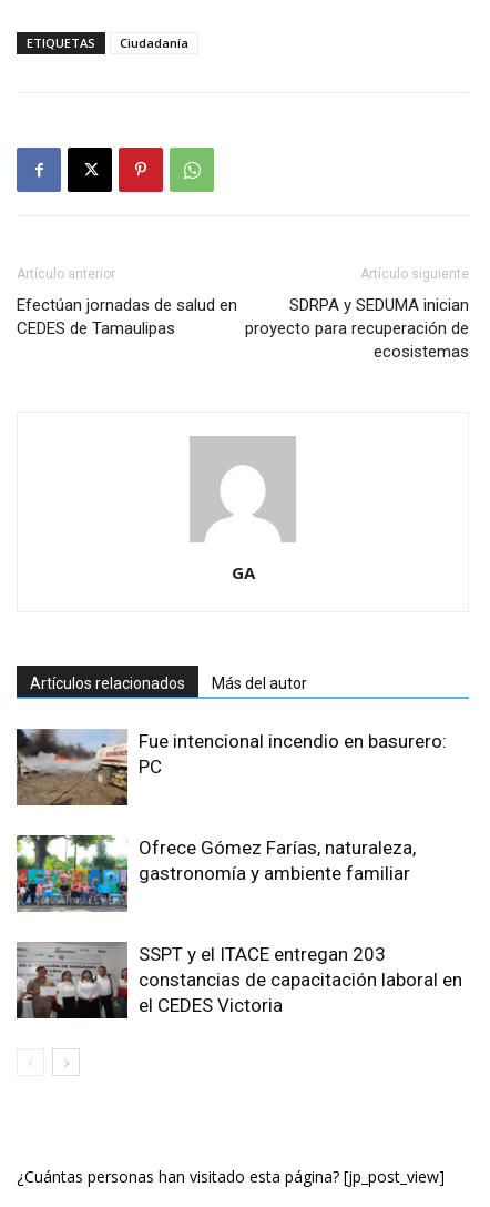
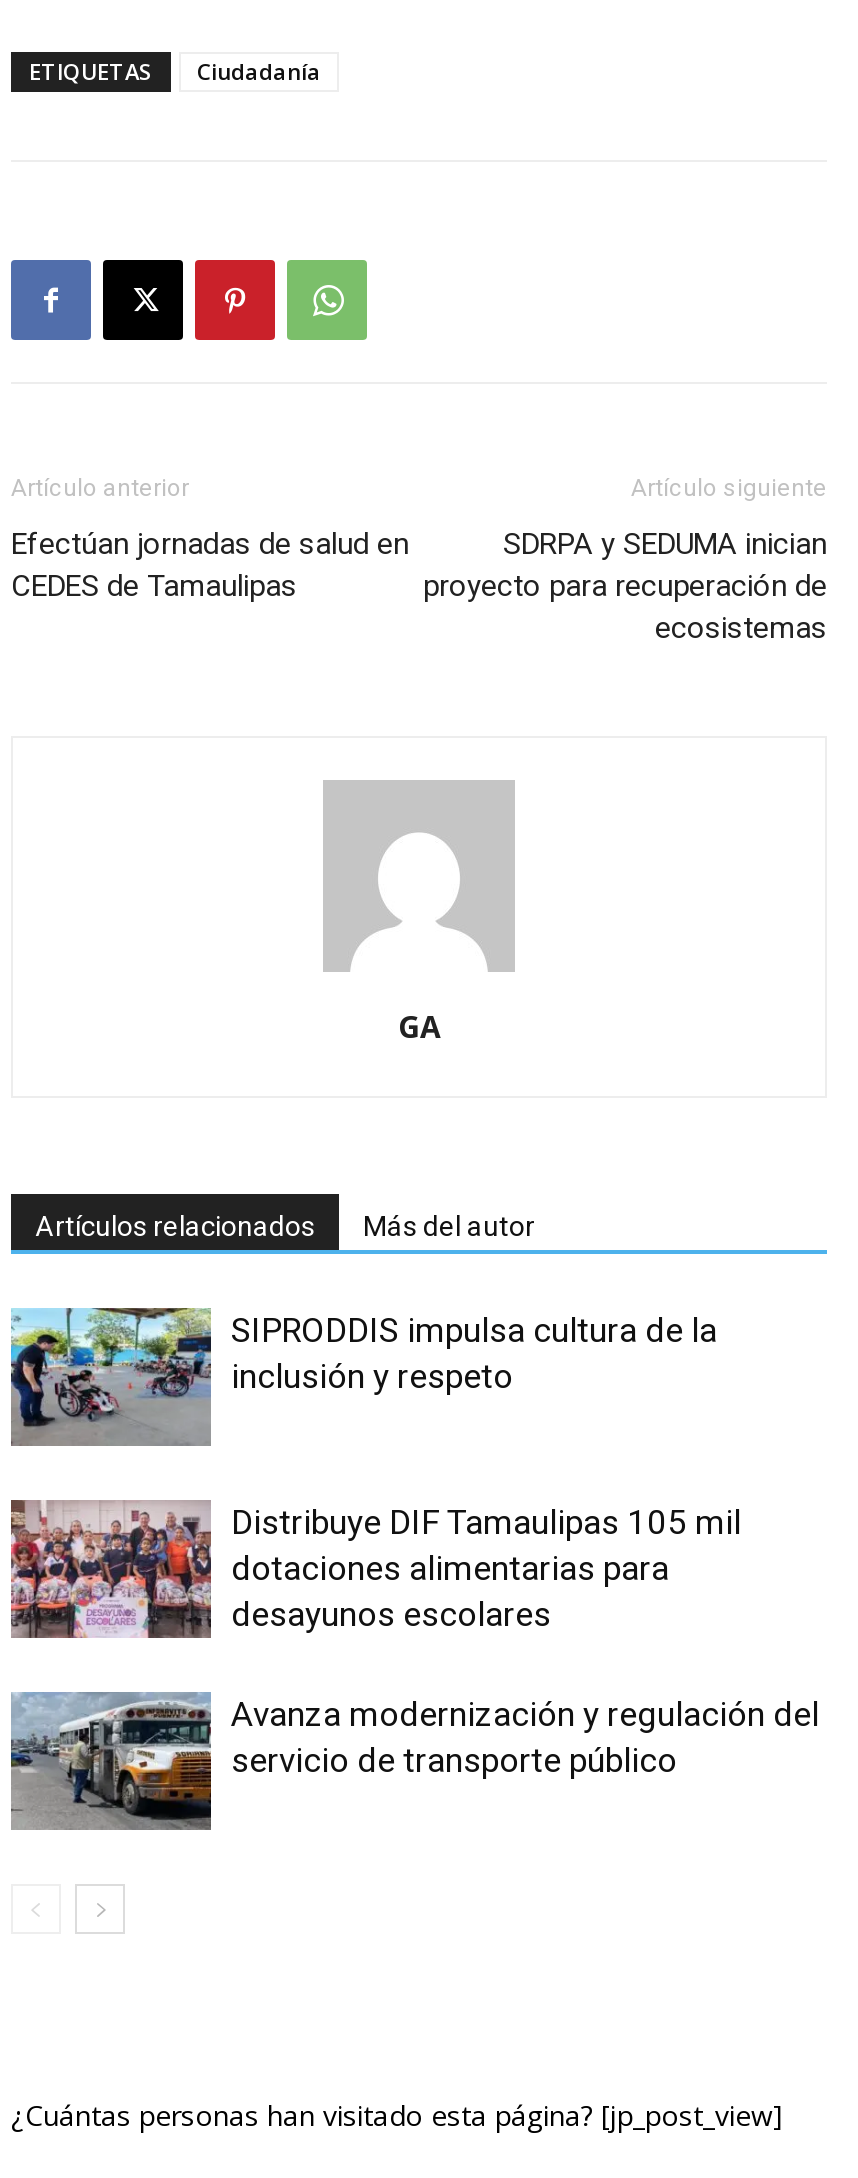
[16,728,447,805] [image] | Fue intencional incendio en basurero: | PC -> [9,1305,717,1445] [image] | SIPRODDIS impulsa cultura de la | inclusión y respeto
[16,834,416,912] [image] | Ofrece Gómez Farías, naturaleza, | gastronomía y ambiente familiar -> [9,1499,741,1637] [image] | Distribuye DIF Tamaulipas 105 mil | dotaciones alimentarias para | desayunos escolares
[17,942,462,1018] [image] | SSPT y el ITACE entregan 203 | constancias de capacitación laboral en | el CEDES Victoria -> [9,1691,819,1829] [image] | Avanza modernización y regulación del | servicio de transporte público

